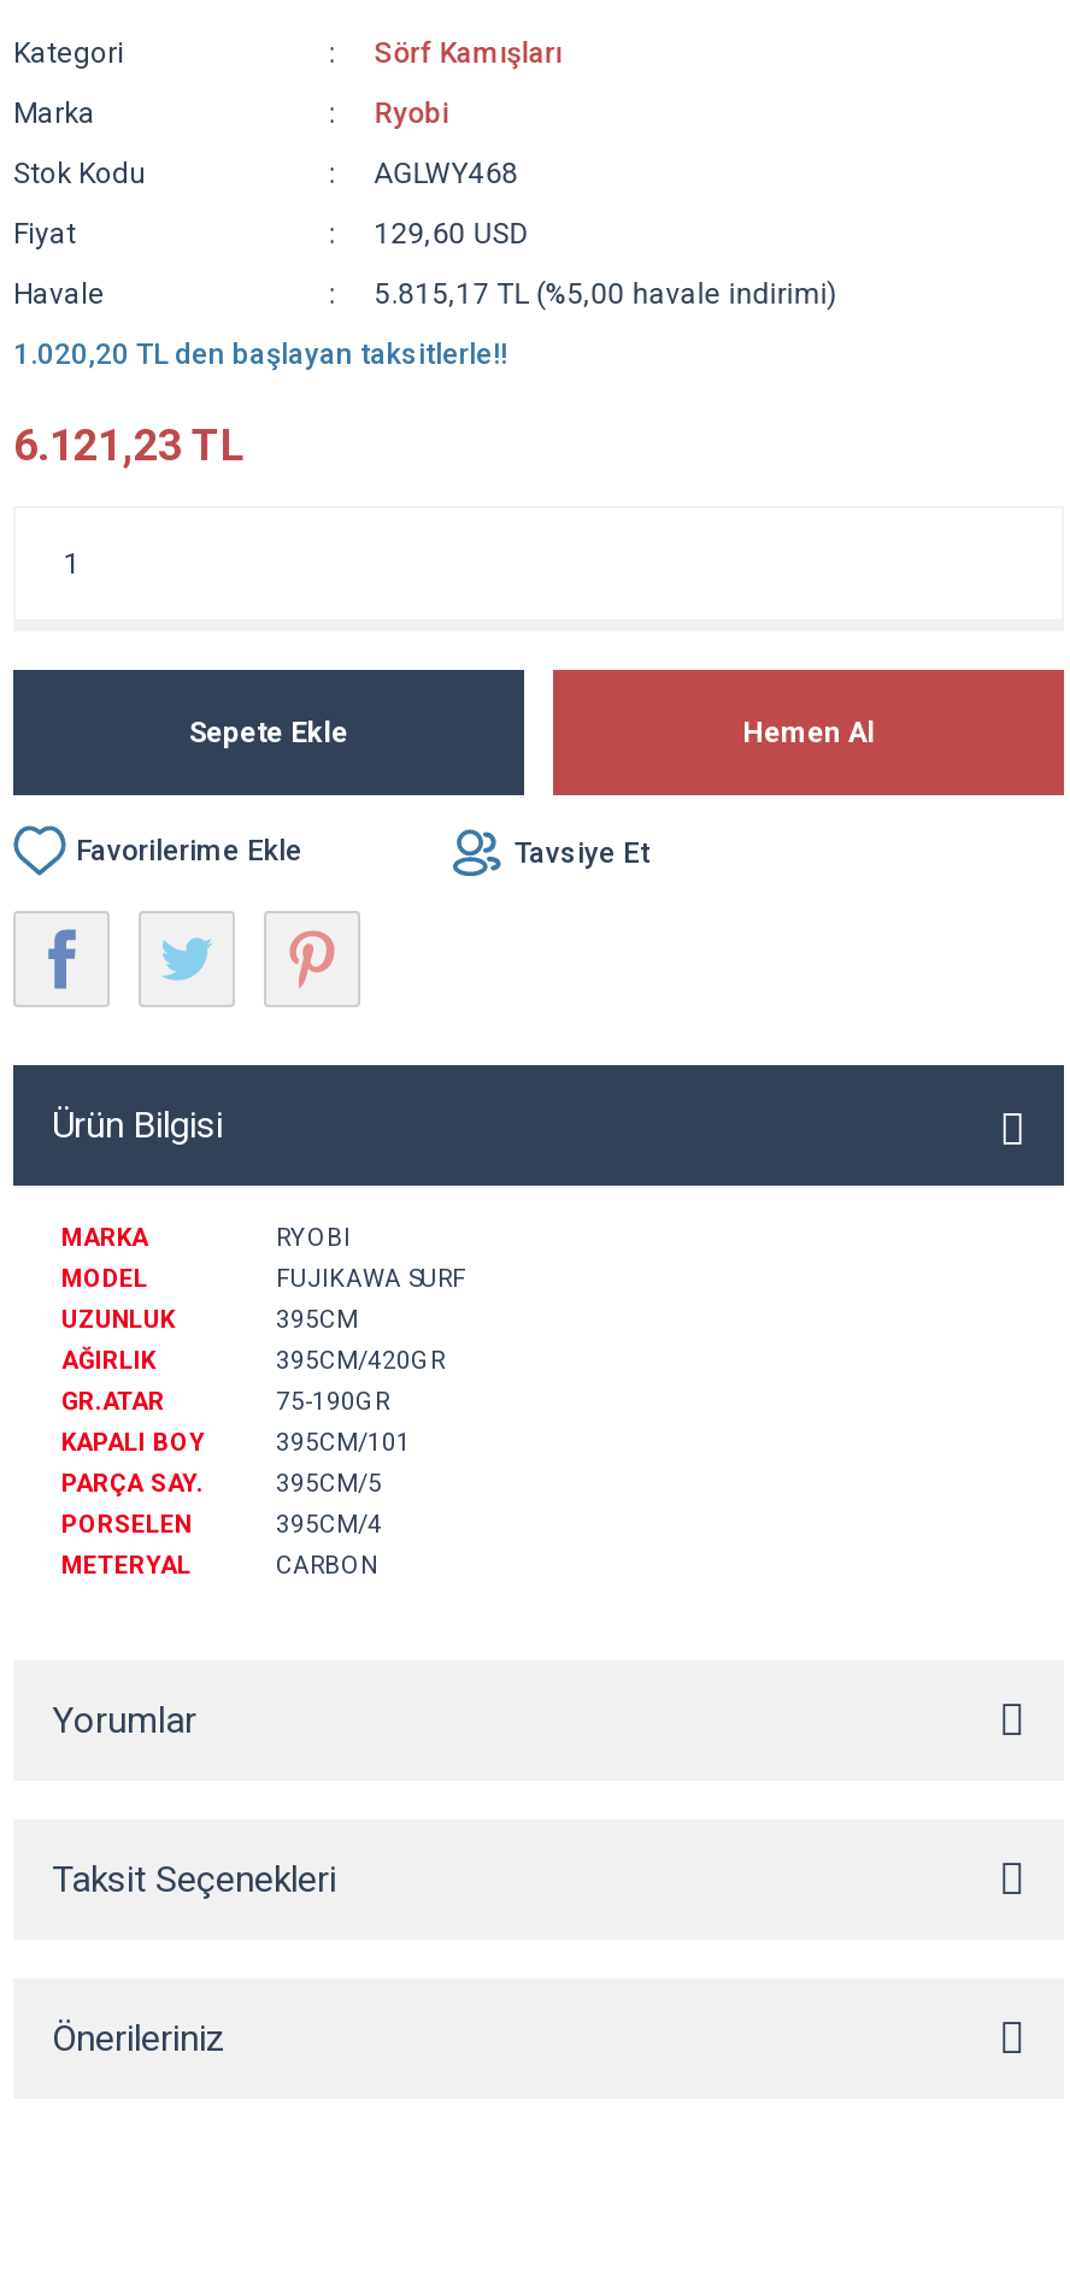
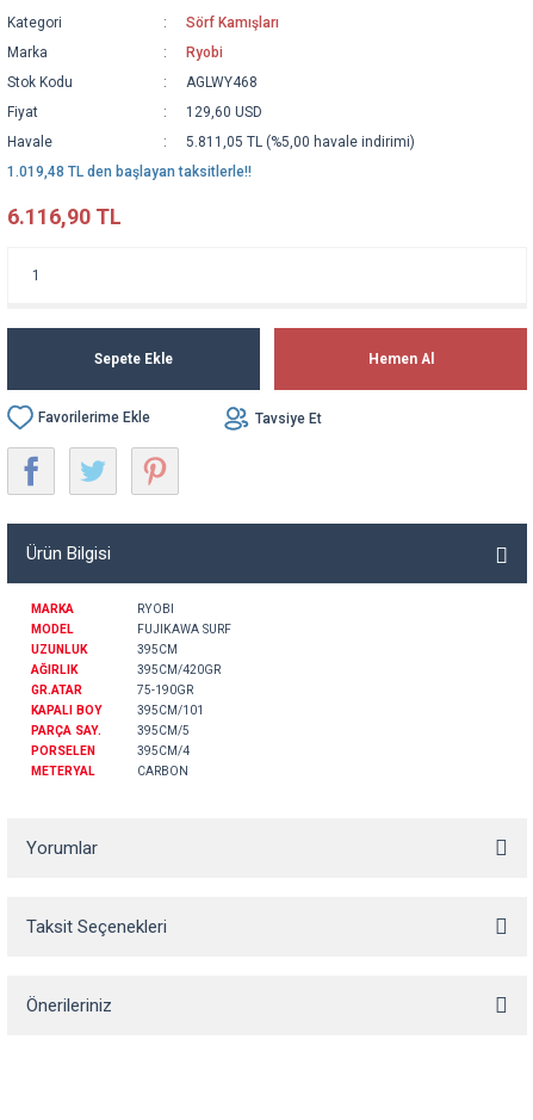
[374,277,837,311] 5.815,17 TL (%5,00 havale indirimi) -> [186,134,415,150] 5.811,05 TL (%5,00 havale indirimi)
[13,337,507,371] 1.020,20 TL den başlayan taksitlerle!! -> [7,163,252,180] 1.019,48 TL den başlayan taksitlerle!!
[13,419,245,470] 6.121,23 TL -> [7,204,122,229] 6.116,90 TL

